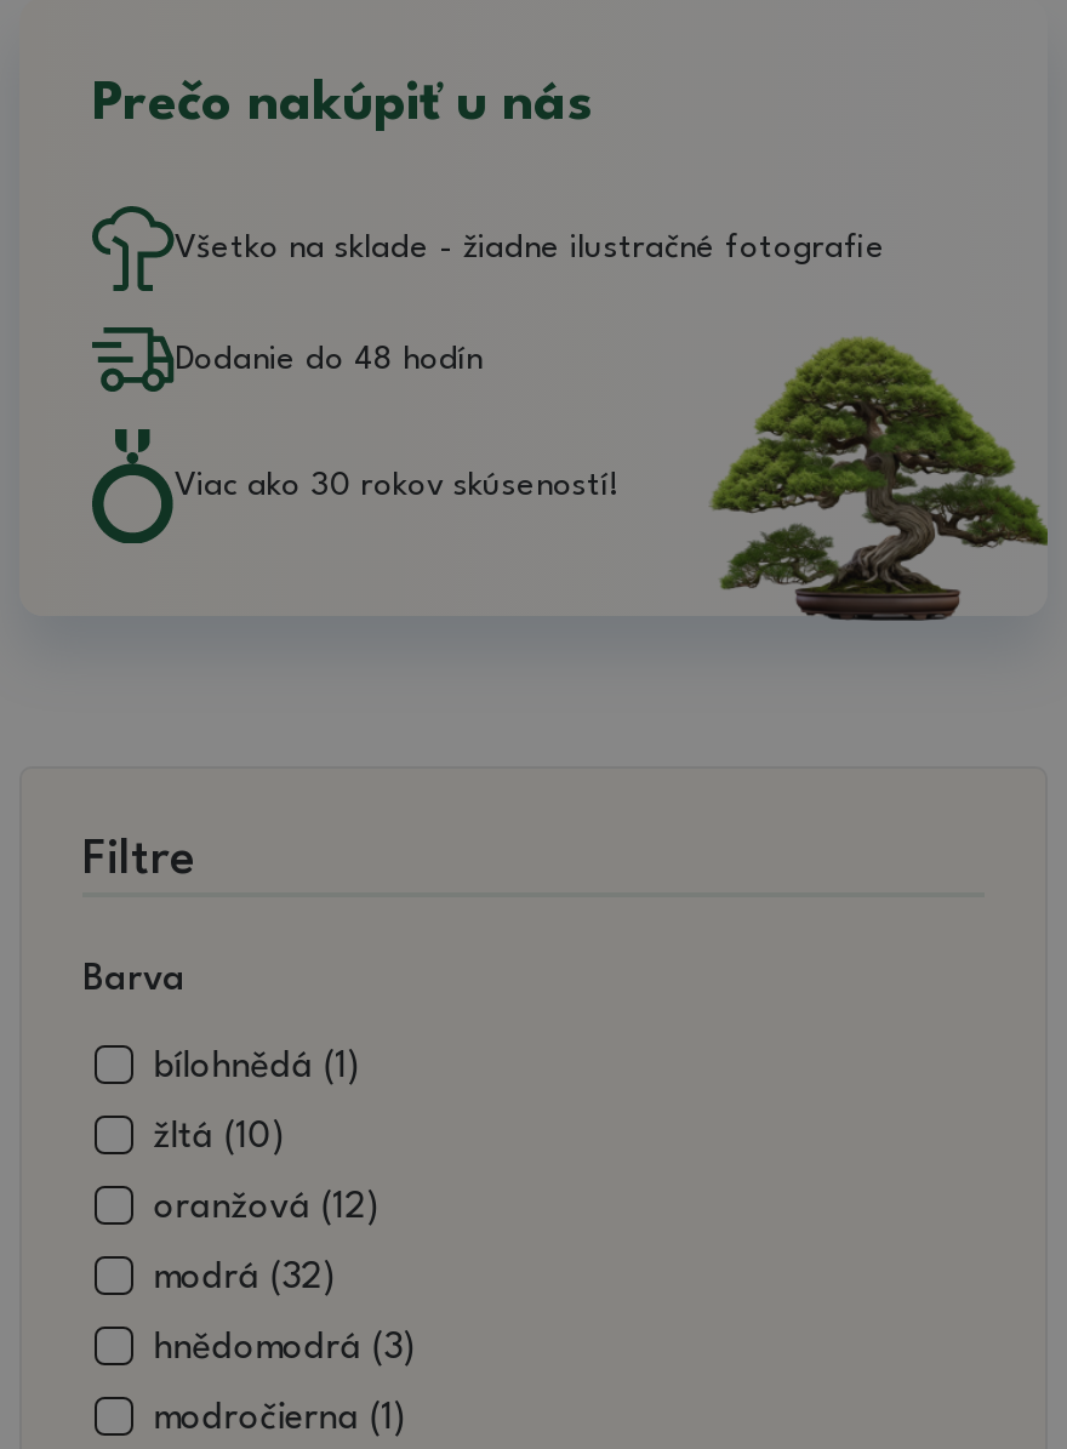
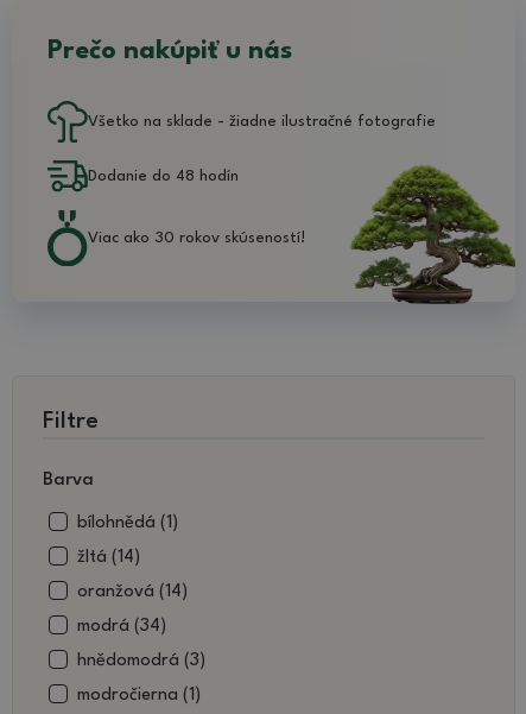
[153,1121,284,1158] žltá (10) -> [77,549,140,567] žltá (14)
[153,1192,379,1228] oranžová (12) -> [77,584,188,602] oranžová (14)
[153,1262,335,1298] modrá (32) -> [77,618,166,636] modrá (34)

